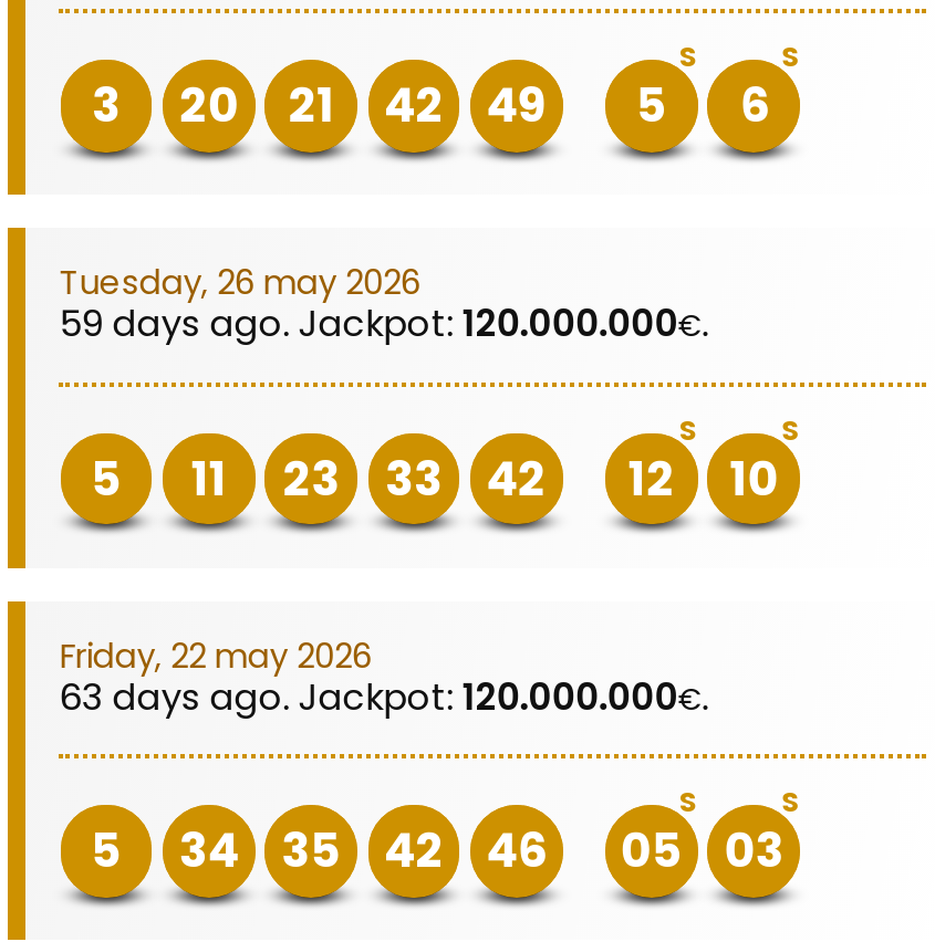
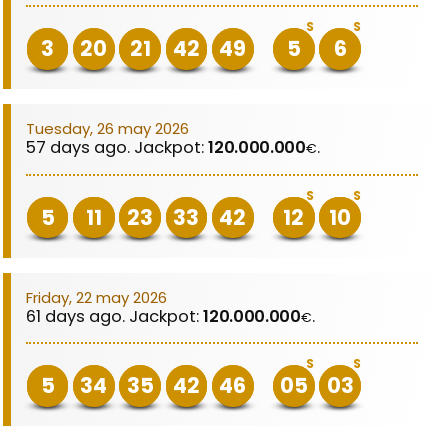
[60,299,709,350] 59 days ago. Jackpot: 120.000.000€. -> [26,136,320,159] 57 days ago. Jackpot: 120.000.000€.
[60,671,709,722] 63 days ago. Jackpot: 120.000.000€. -> [26,305,315,328] 61 days ago. Jackpot: 120.000.000€.

